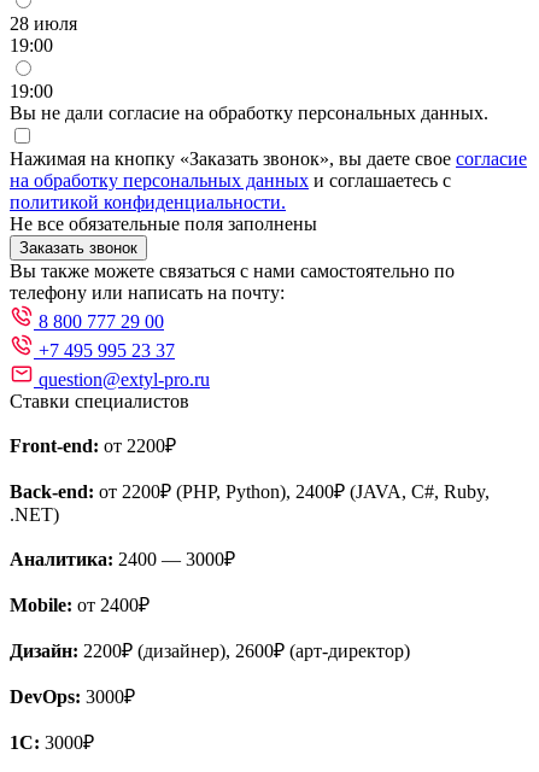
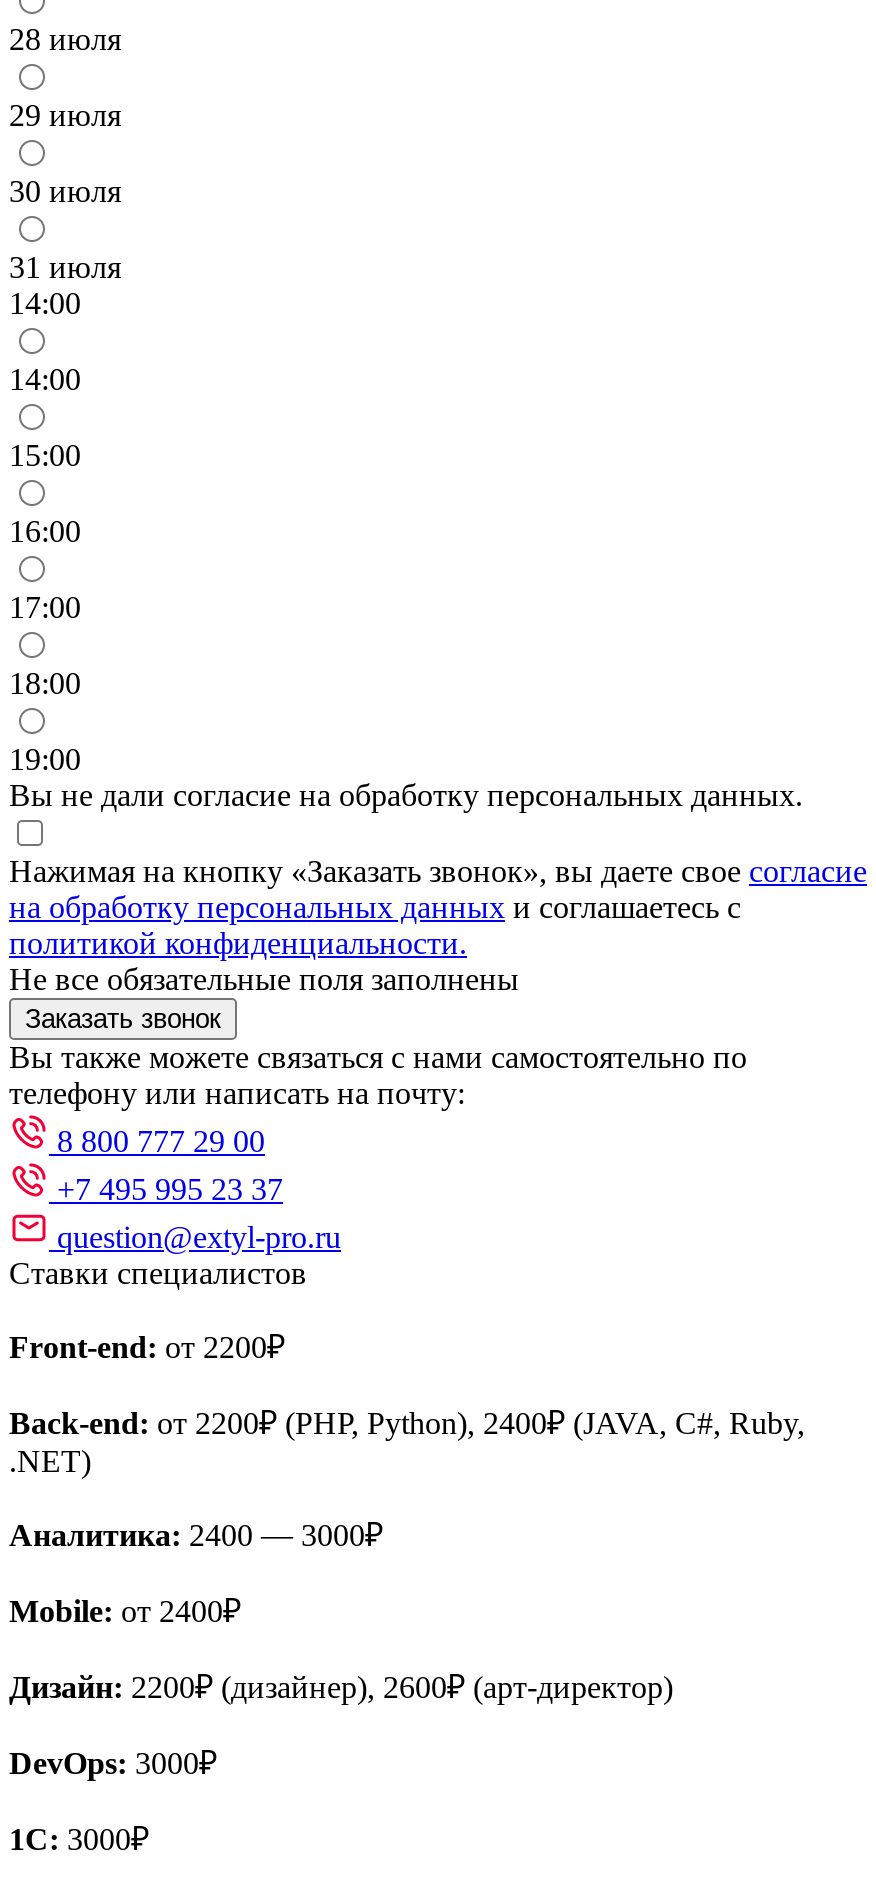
[10,35,53,55] 19:00 -> [9,98,121,700] 29 июля | 30 июля | 31 июля | 14:00 | 14:00 | 15:00 | 16:00 | 17:00 | 18:00

